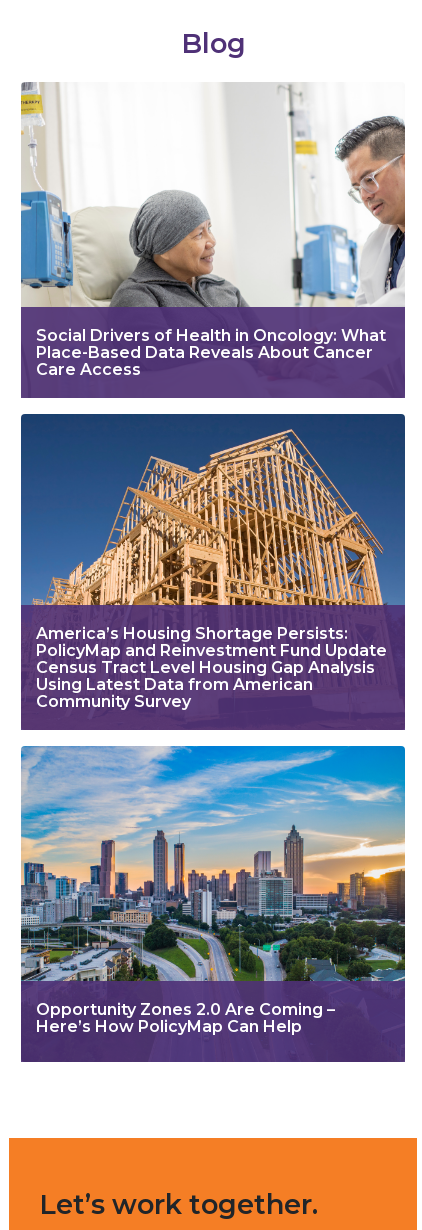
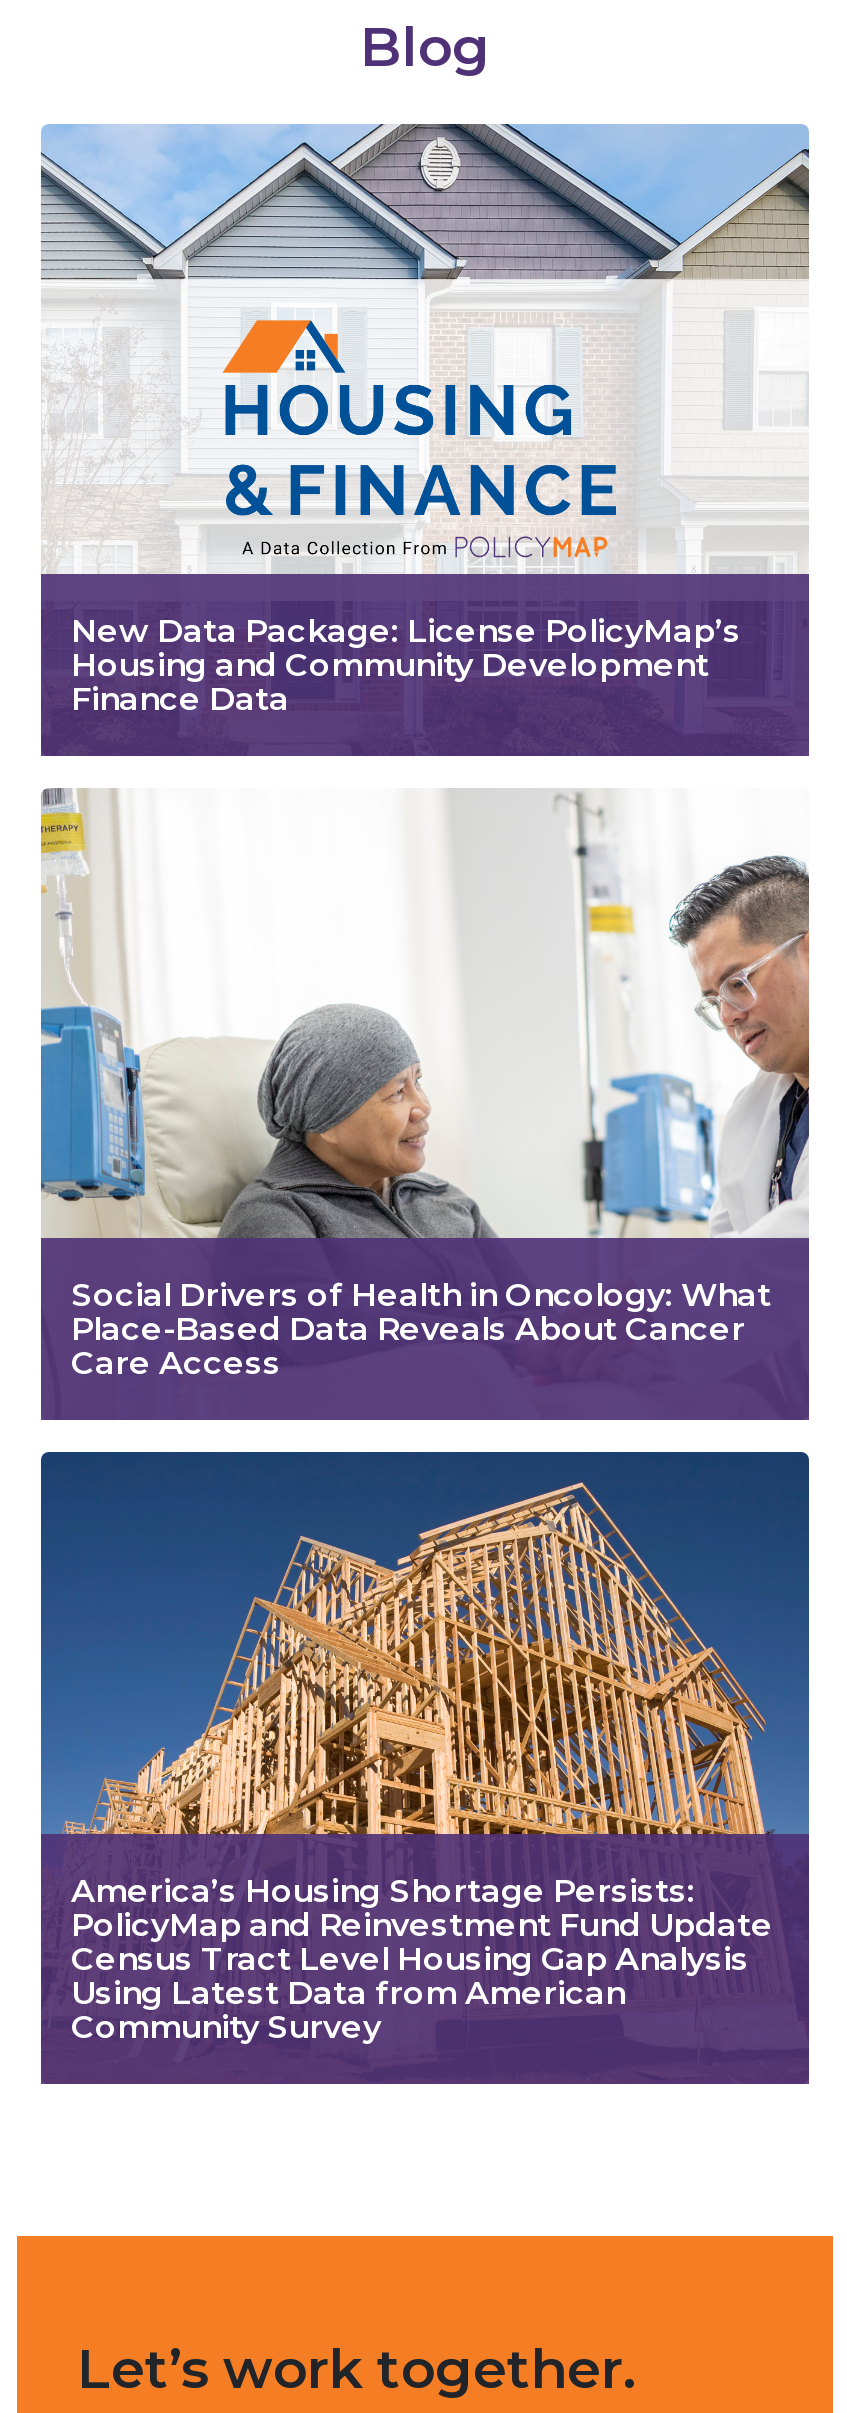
none -> [39,122,811,718] [image] | New Data Package: License PolicyMap’s | Housing and Community Development | Finance Data
moved [19,81,387,711] -> [37,786,773,2046]: [image] | Social Drivers of Health in Oncology: What | Place-Based Data Reveals About Cancer | ... | Using Latest Data from American | Community Survey
[20,745,406,1036] [image] | Opportunity Zones 2.0 Are Coming – | Here’s How PolicyMap Can Help -> none

